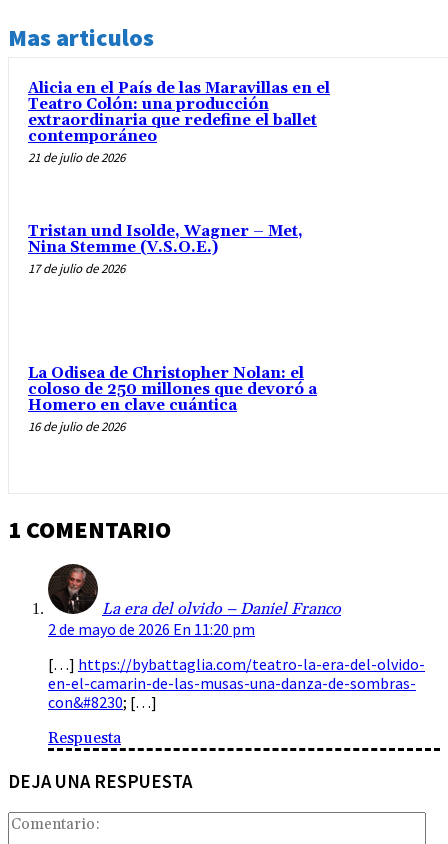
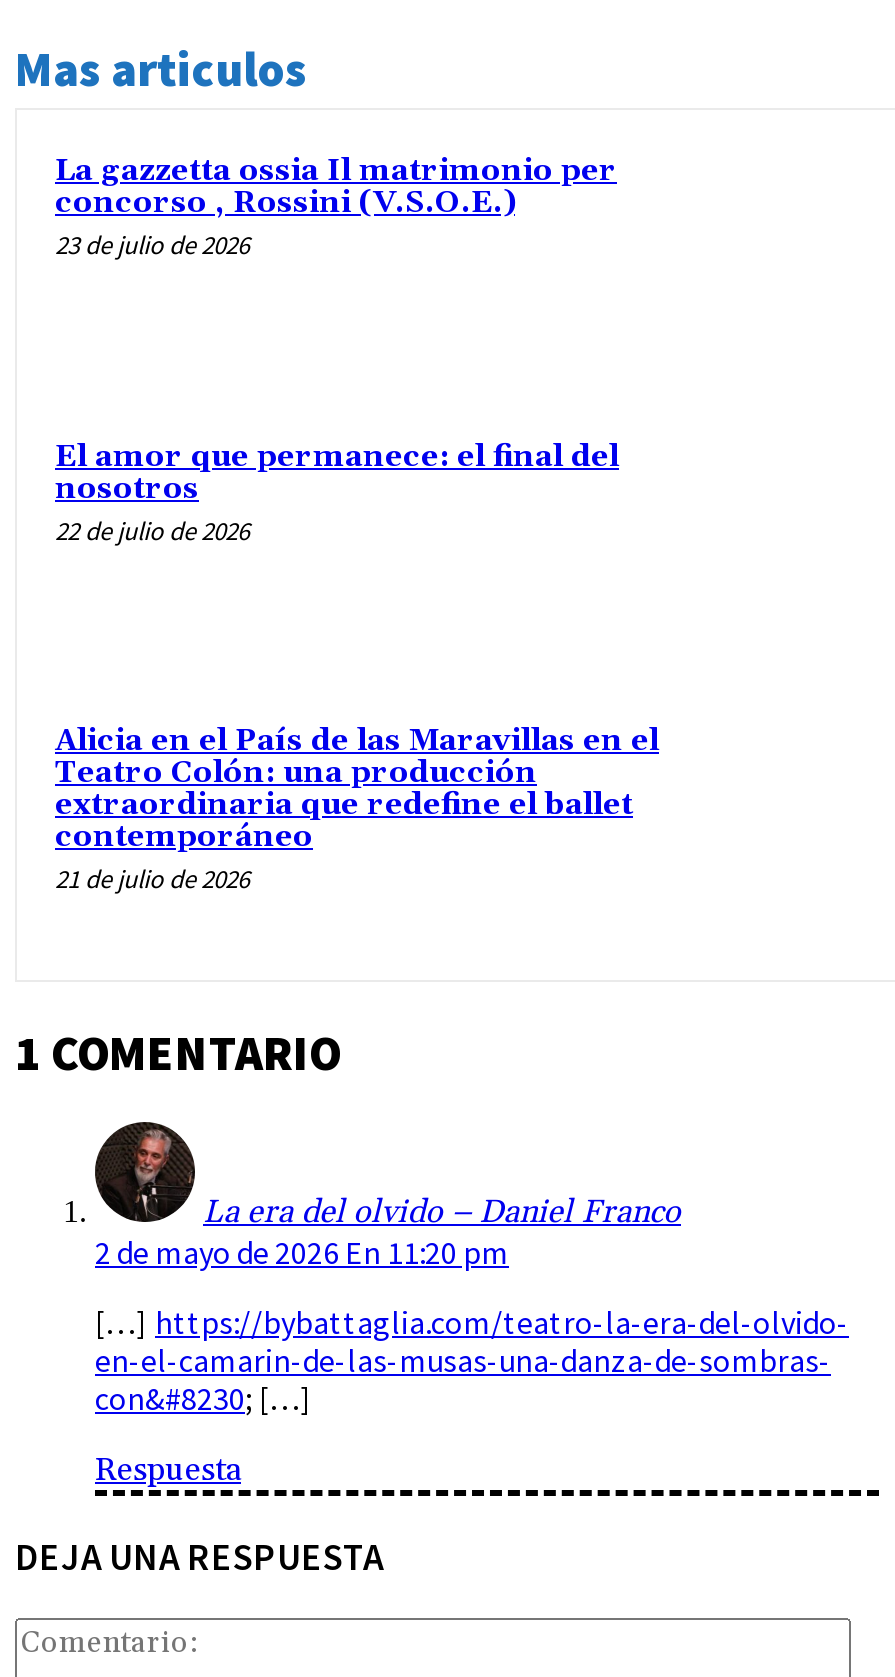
none -> [55,153,617,263] La gazzetta ossia Il matrimonio per | concorso , Rossini (V.S.O.E.) | 23 de julio de 2026
none -> [55,437,619,547] El amor que permanece: el final del | nosotros | 22 de julio de 2026
moved [28,79,330,166] -> [55,722,659,896]: Alicia en el País de las Maravillas en el | Teatro Colón: una producción | extraordinaria que redefine el ballet | contemporáneo | 21 de julio de 2026
[28,222,303,277] Tristan und Isolde, Wagner – Met, | Nina Stemme (V.S.O.E.) | 17 de julio de 2026 -> none
[28,364,317,435] La Odisea de Christopher Nolan: el | coloso de 250 millones que devoró a | Homero en clave cuántica | 16 de julio de 2026 -> none

